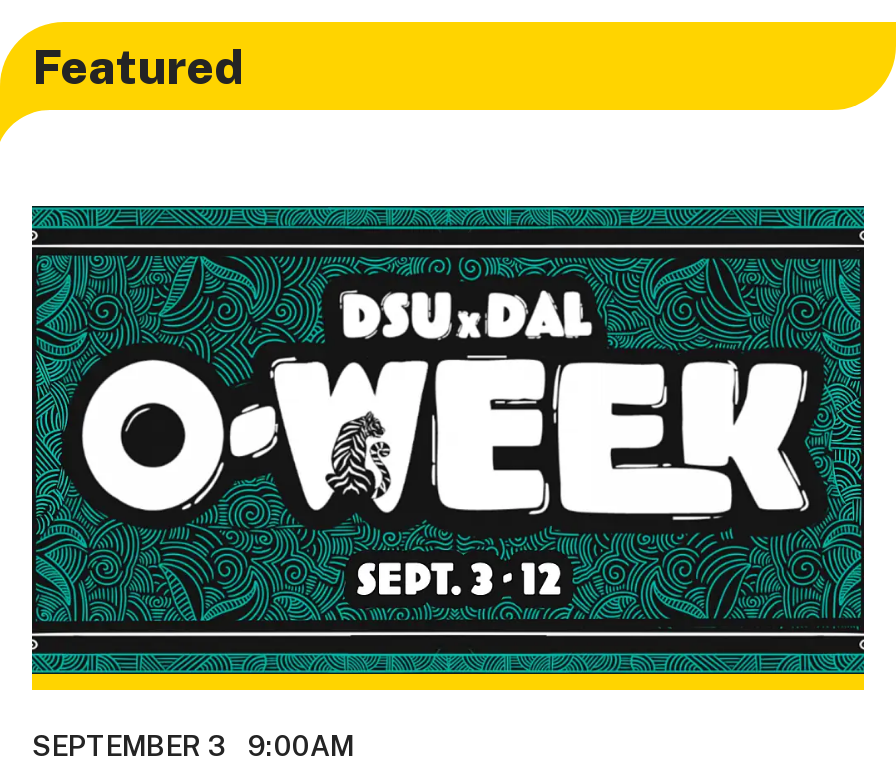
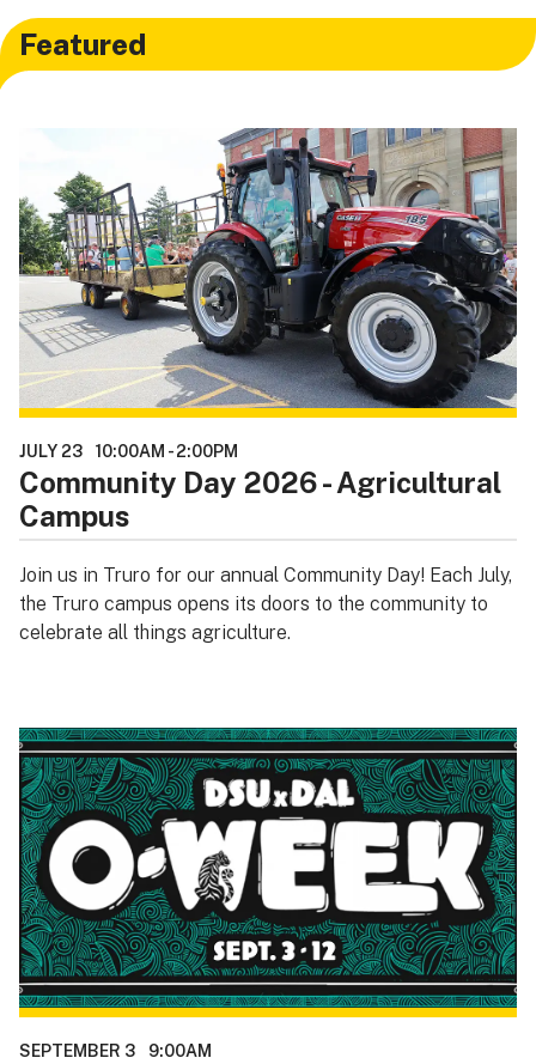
none -> [18,127,518,644] [image] | JULY 23 10:00AM - 2:00PM | Community Day 2026 - Agricultural | Campus | Join us in Truro for our annual Community Day! Each July, | the Truro campus opens its doors to the community to | celebrate all things agriculture.

